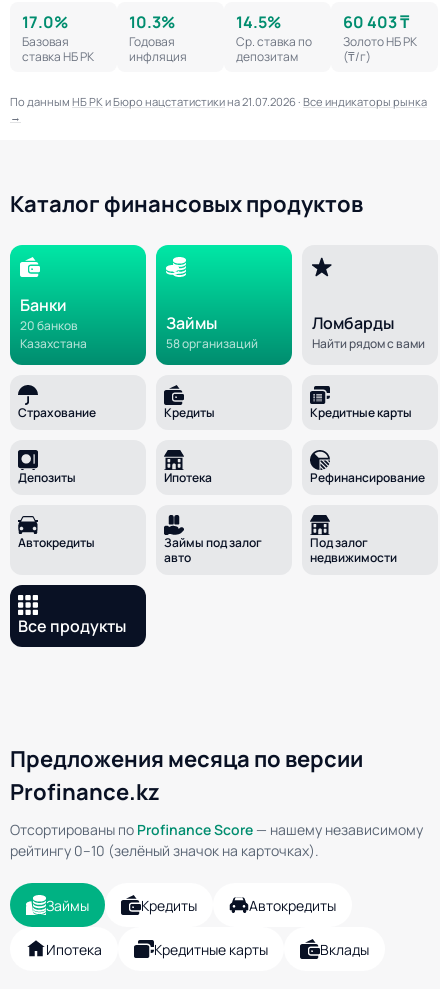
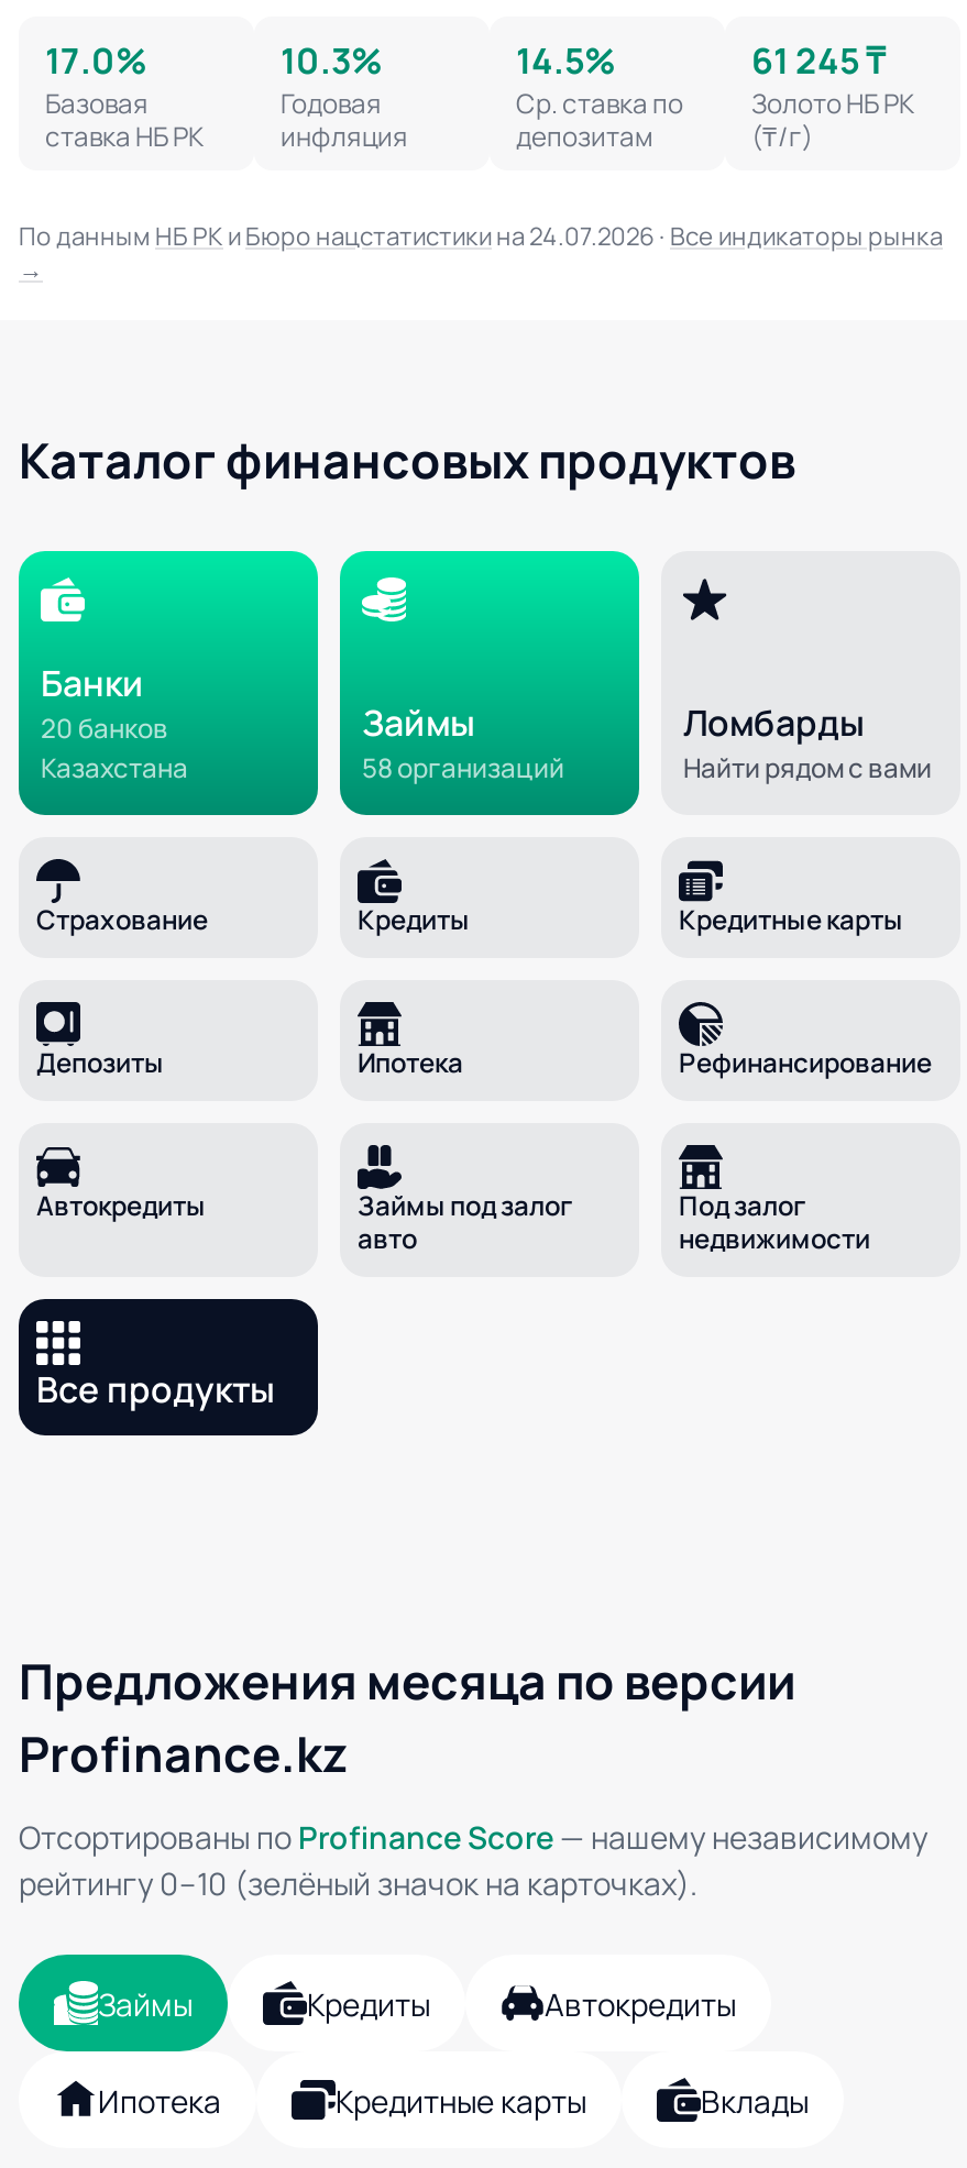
[343,11,409,33] 60 403 ₸ -> [751,36,886,85] 61 245 ₸
[10,94,427,109] По данным НБ РК и Бюро нацстатистики на 21.07.2026 · Все индикаторы рынка -> [19,219,943,252] По данным НБ РК и Бюро нацстатистики на 24.07.2026 · Все индикаторы рынка

